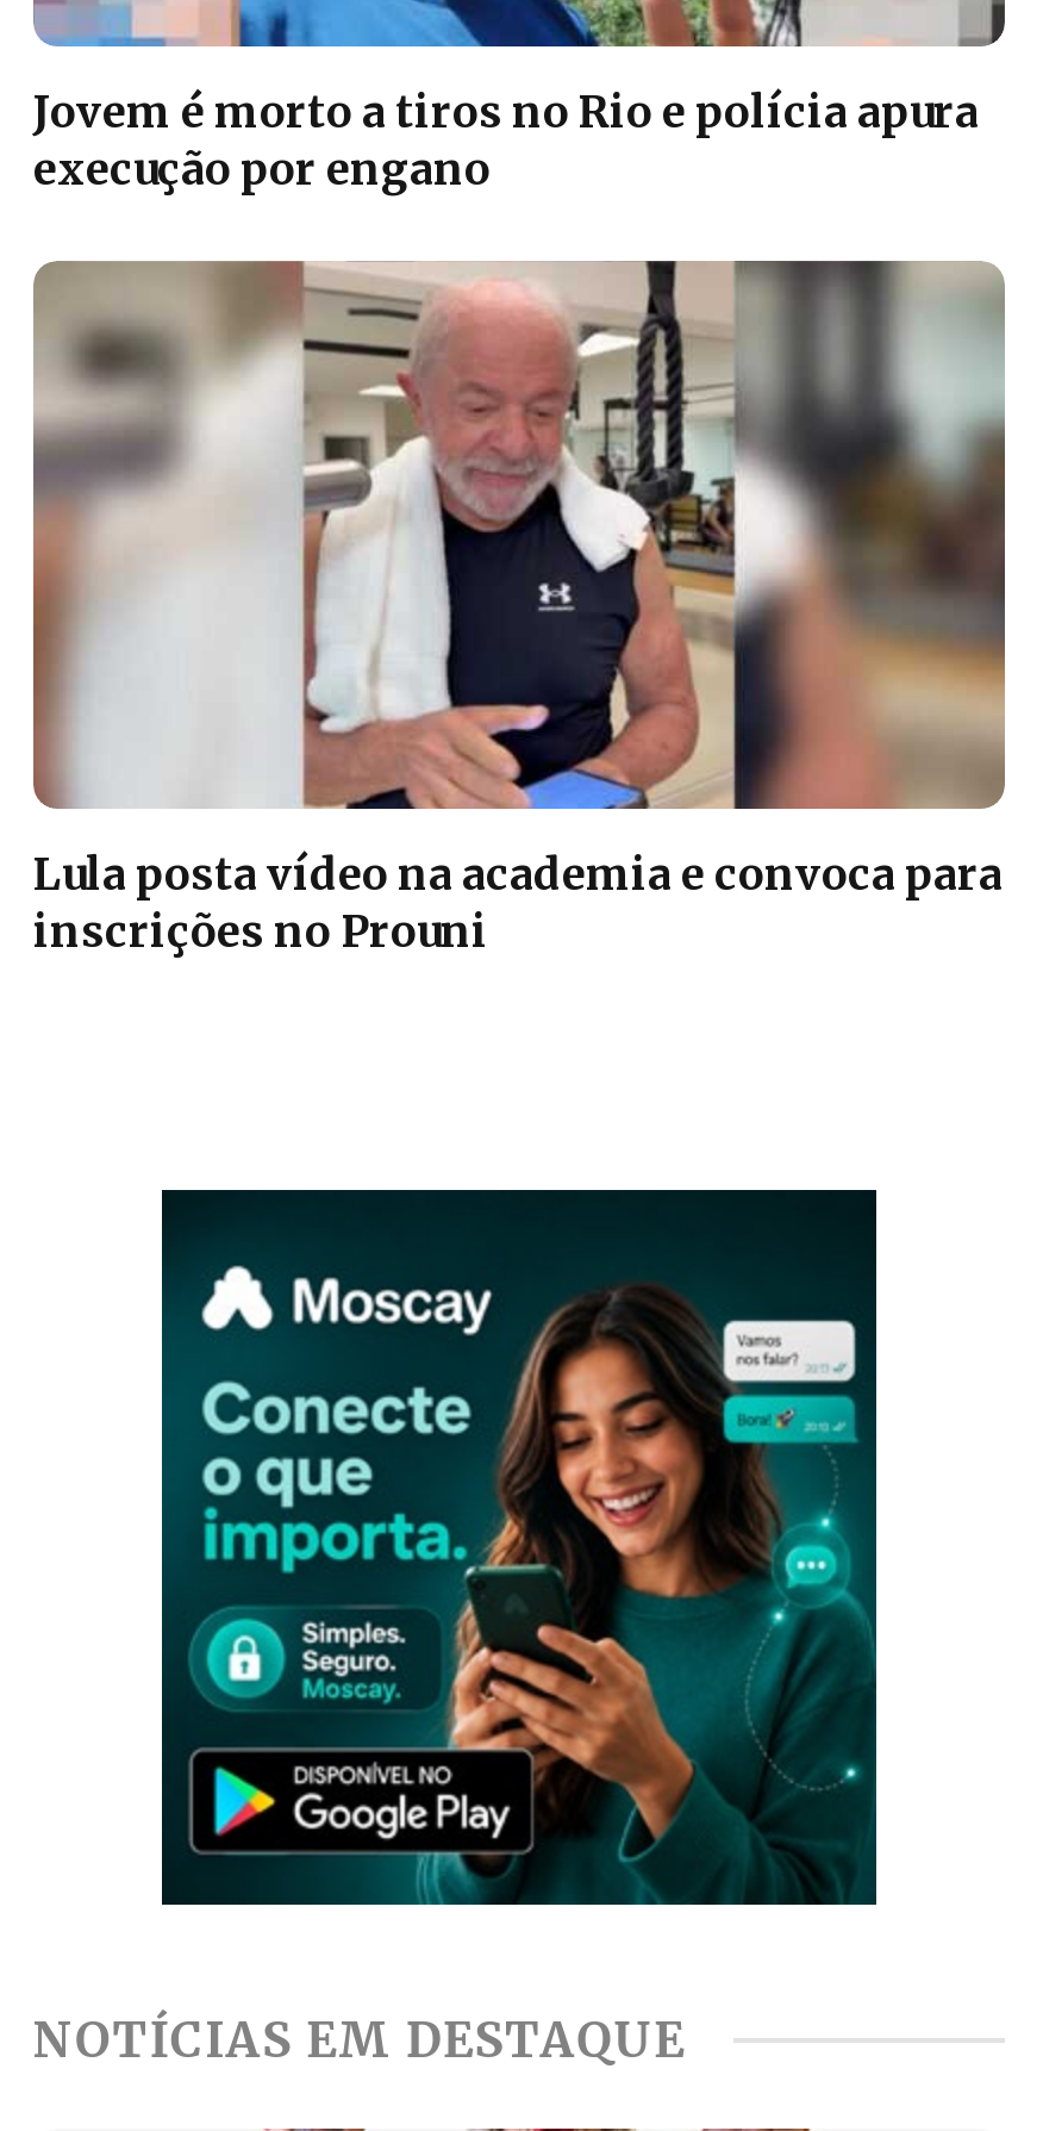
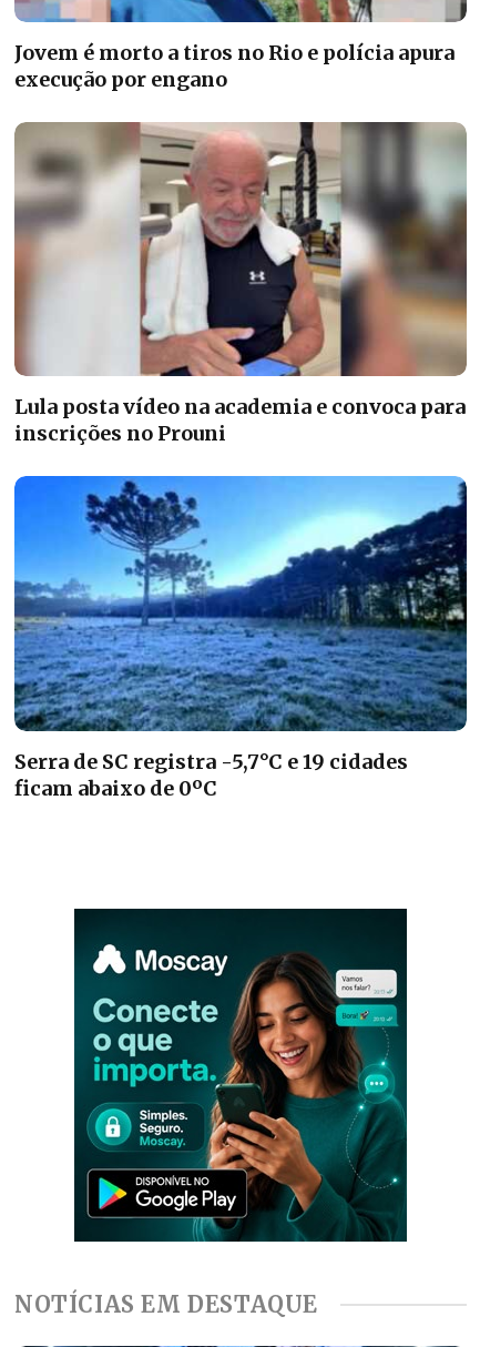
none -> [13,475,468,801] [image] | Serra de SC registra -5,7°C e 19 cidades | ficam abaixo de 0ºC

